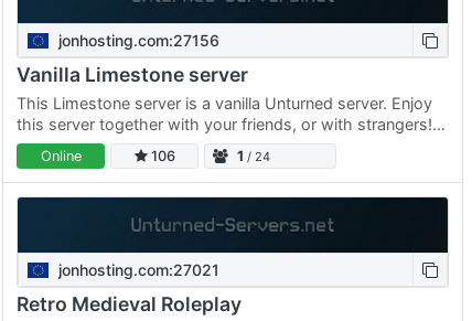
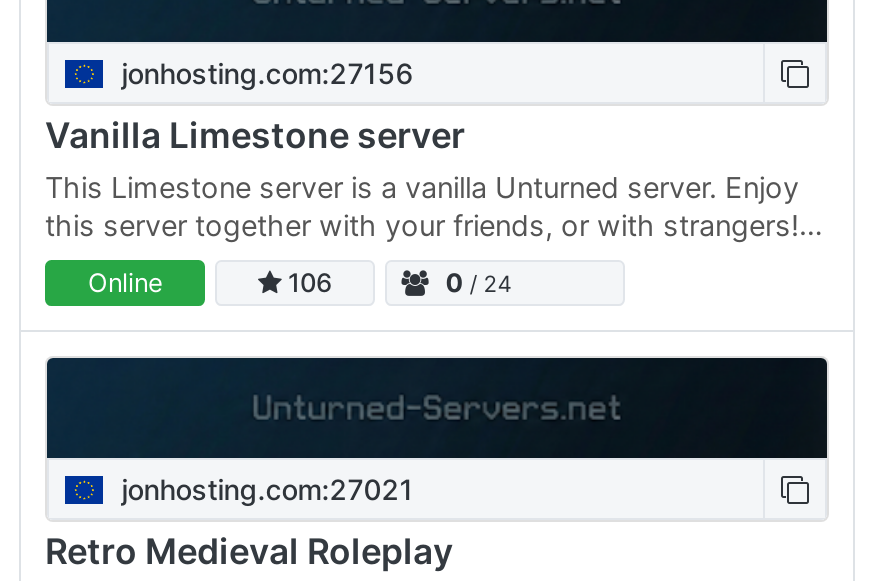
[237,148,270,164] 1 / 24 -> [445,268,511,298] 0 / 24

